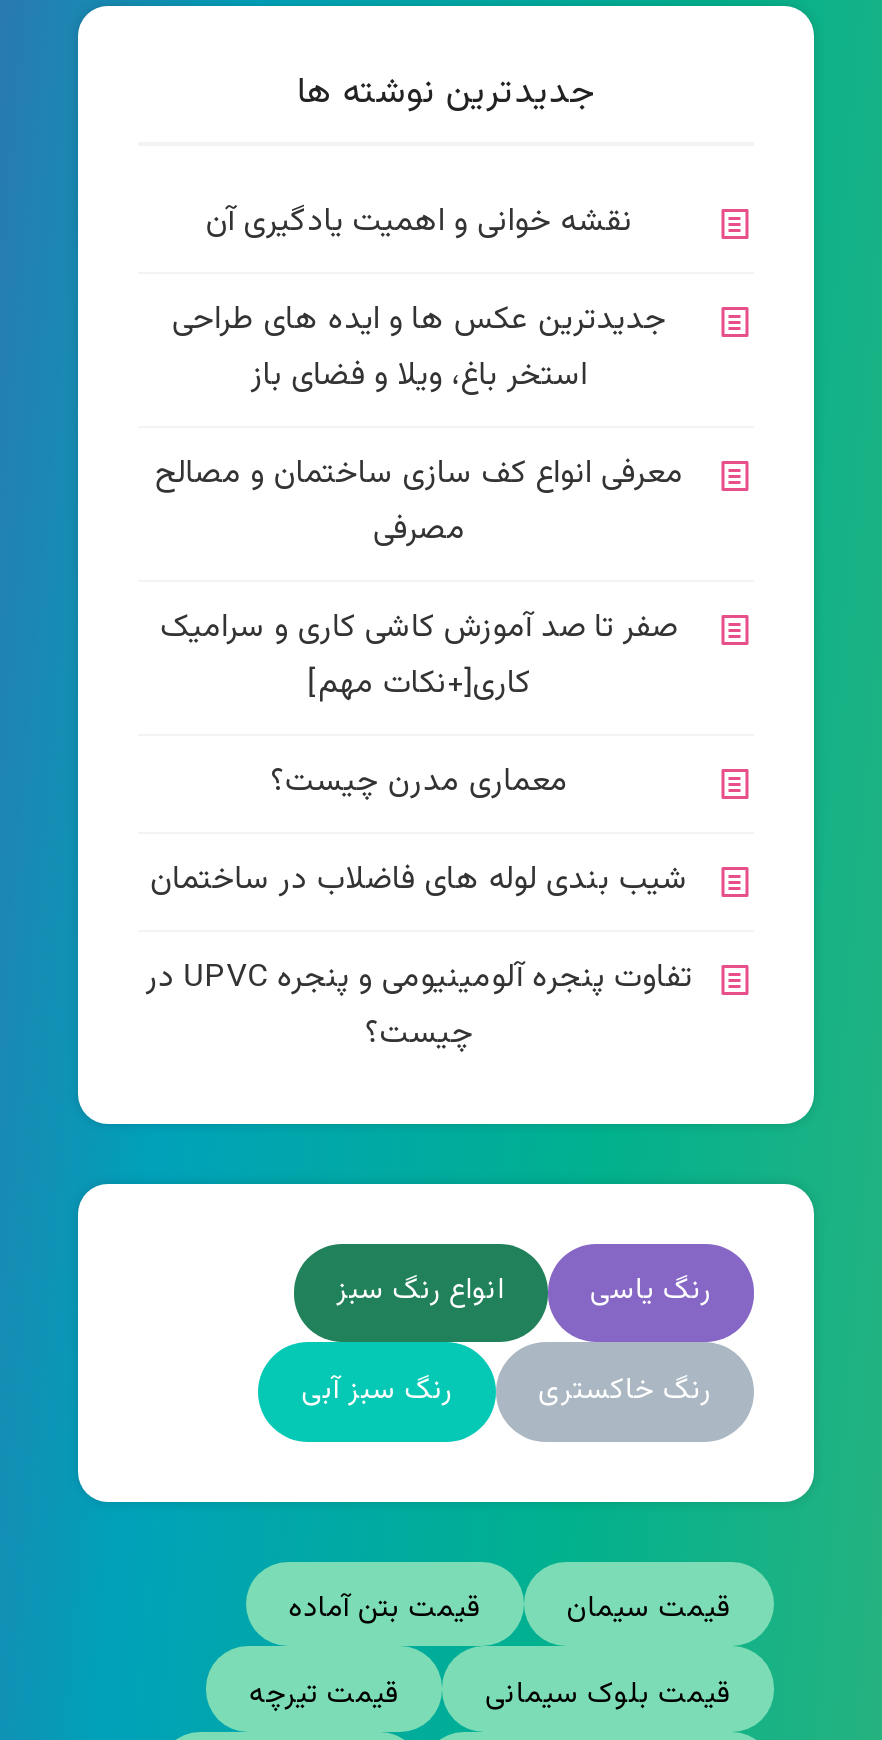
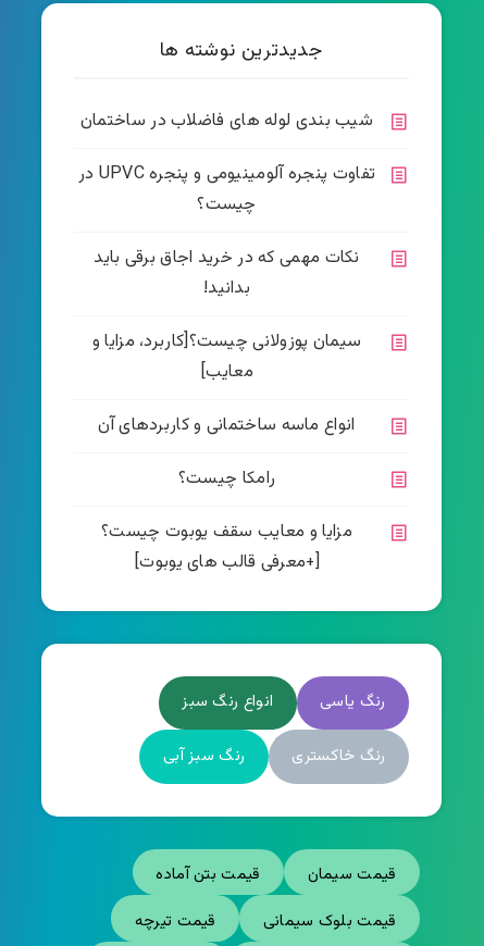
[154,197,684,807] نقشه خوانی و اهمیت یادگیری آن | جدیدترین عکس ها و ایده های طراحی | استخر باغ، ویلا و فضای باز | معرفی انواع کف سازی ساختمان و مصالح | مصرفی | صفر تا صد آموزش کاشی کاری و سرامیک | کاری[+نکات مهم] | معماری مدرن چیست؟ -> none
moved [150,855,688,1059] -> [80,107,373,218]: شیب بندی لوله های فاضلاب در ساختمان | چیست؟
none -> [92,244,361,576] نکات مهمی که در خرید اجاق برقی باید | بدانید! | سیمان پوزولانی چیست؟[کاربرد، مزایا و | معایب] | انواع ماسه ساختمانی و کاربردهای آن | رامکا چیست؟ | مزایا و معایب سقف یوبوت چیست؟ | [+معرفی قالب های یوبوت]

